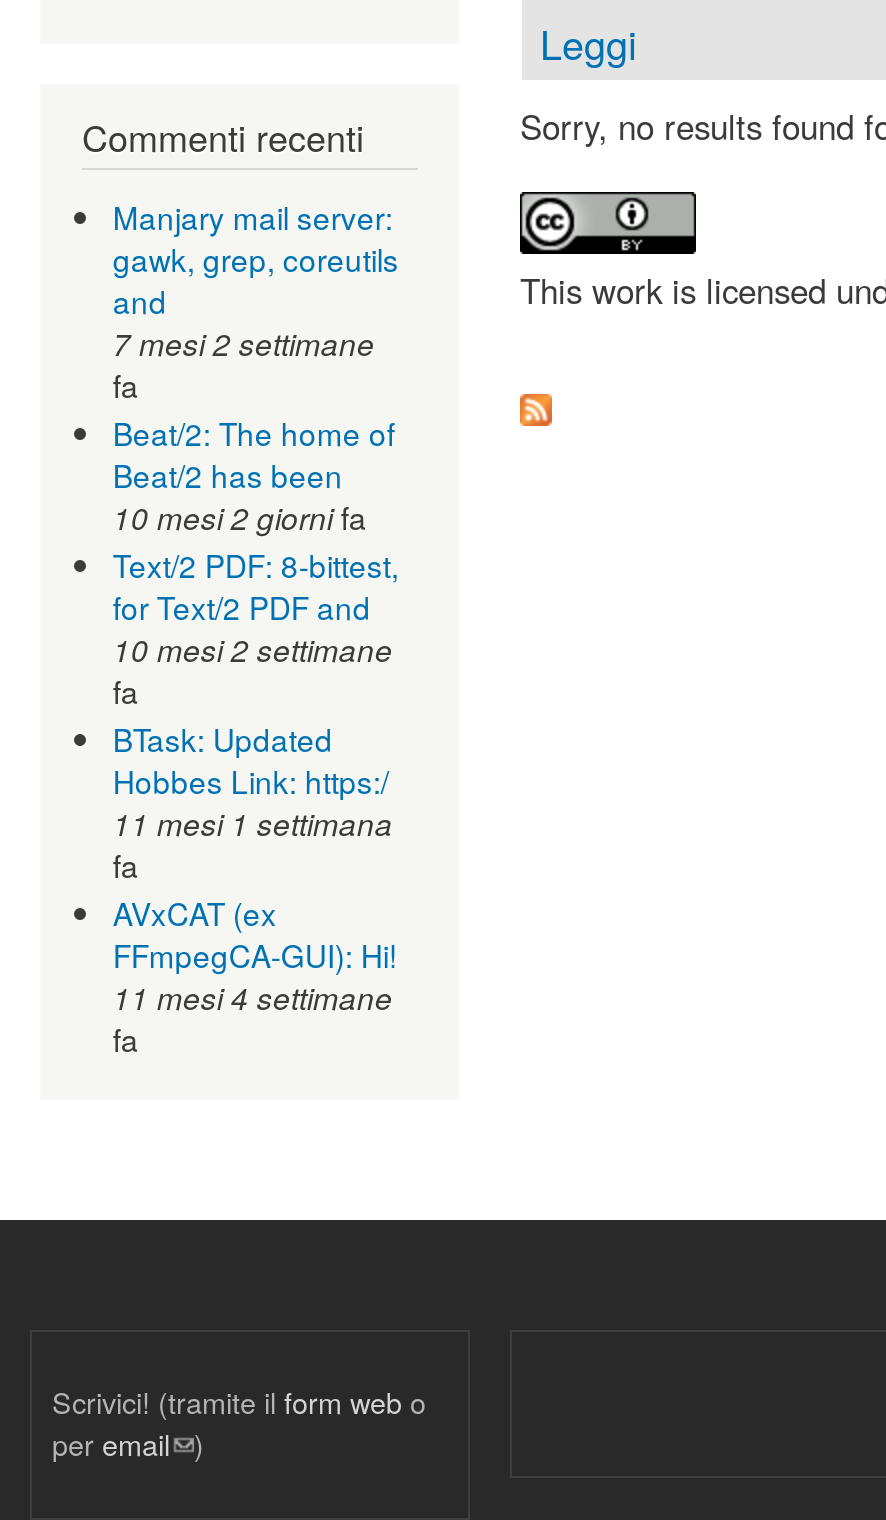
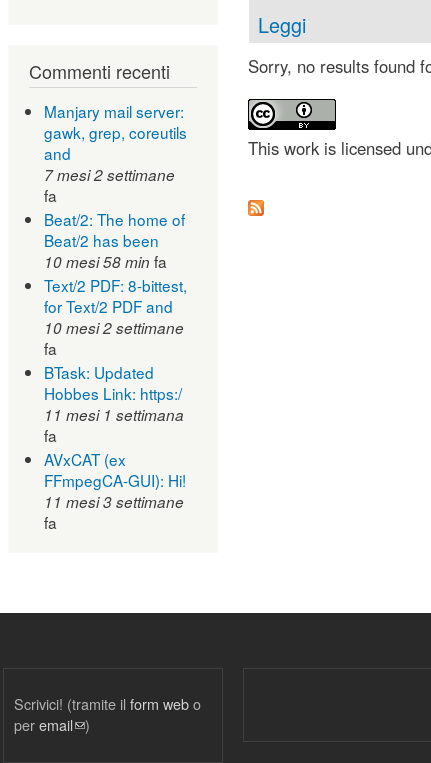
[113,493,367,537] 10 mesi 2 giornifa -> [44,250,167,272] 10 mesi 58 minfa
[113,976,393,1018] 11 mesi 4 settimane -> [44,491,184,512] 11 mesi 3 settimane

